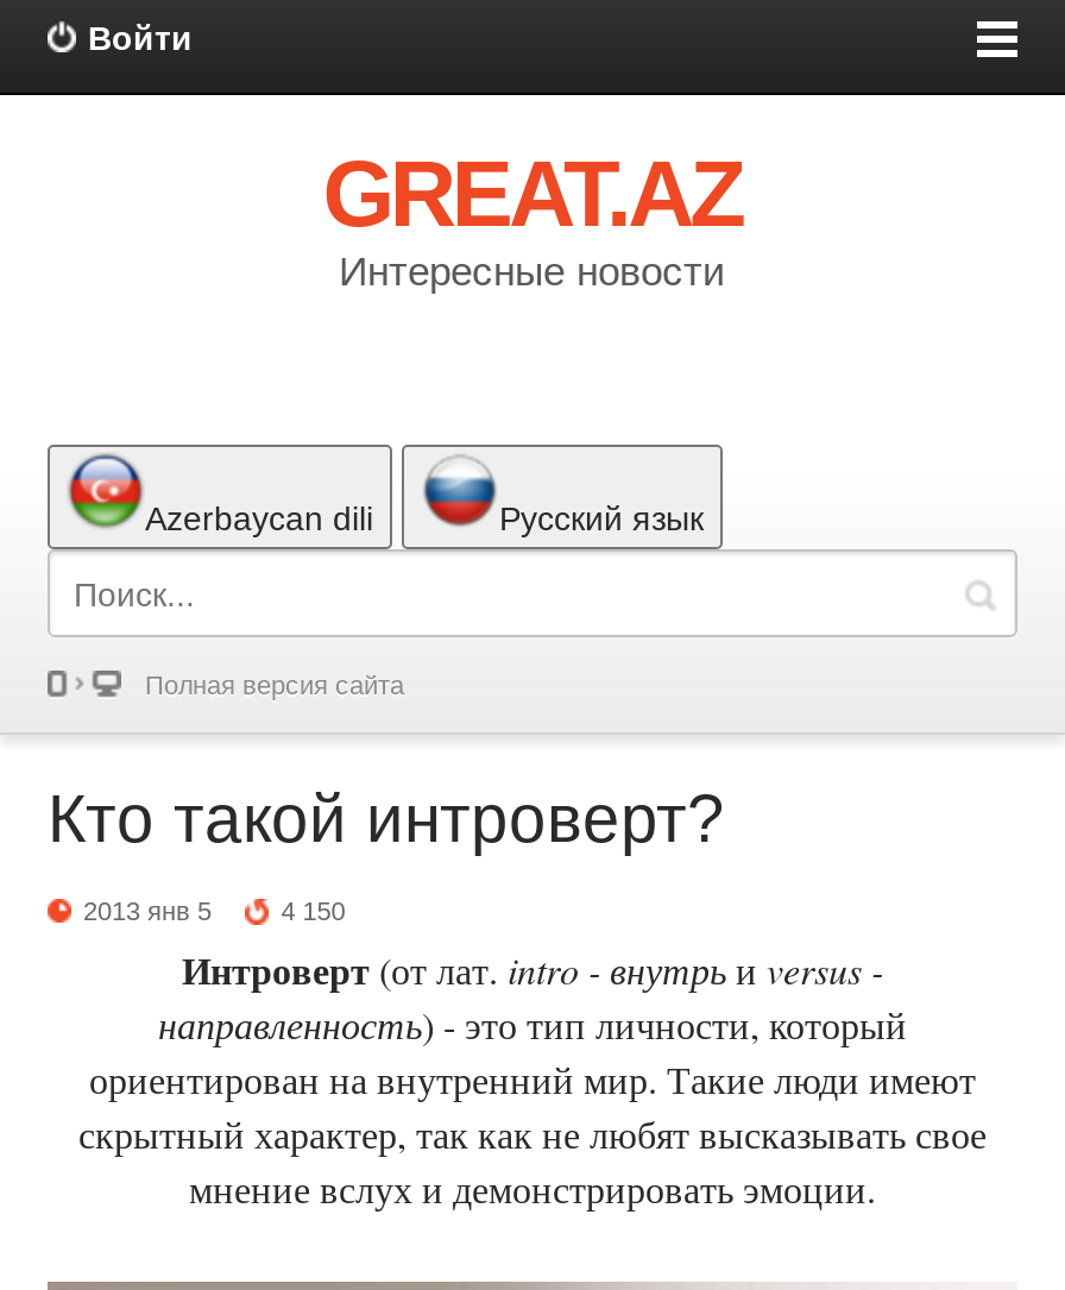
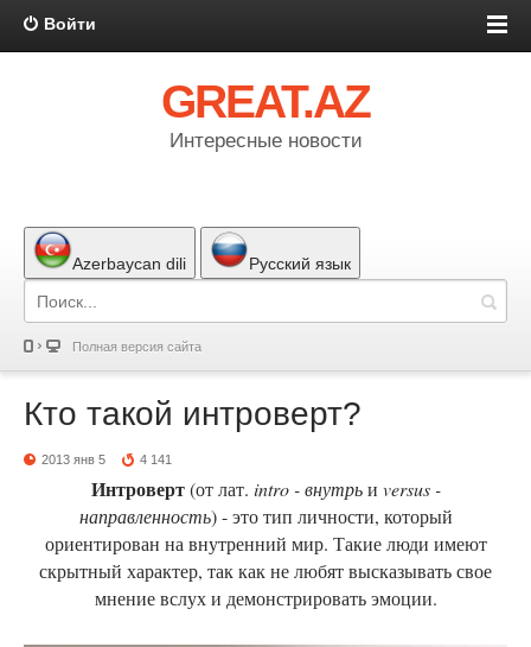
[281,896,345,925] 4 150 -> [140,452,172,467] 4 141

